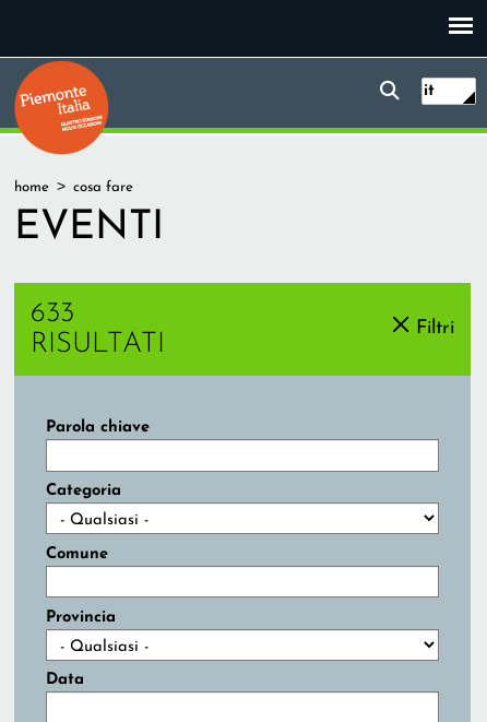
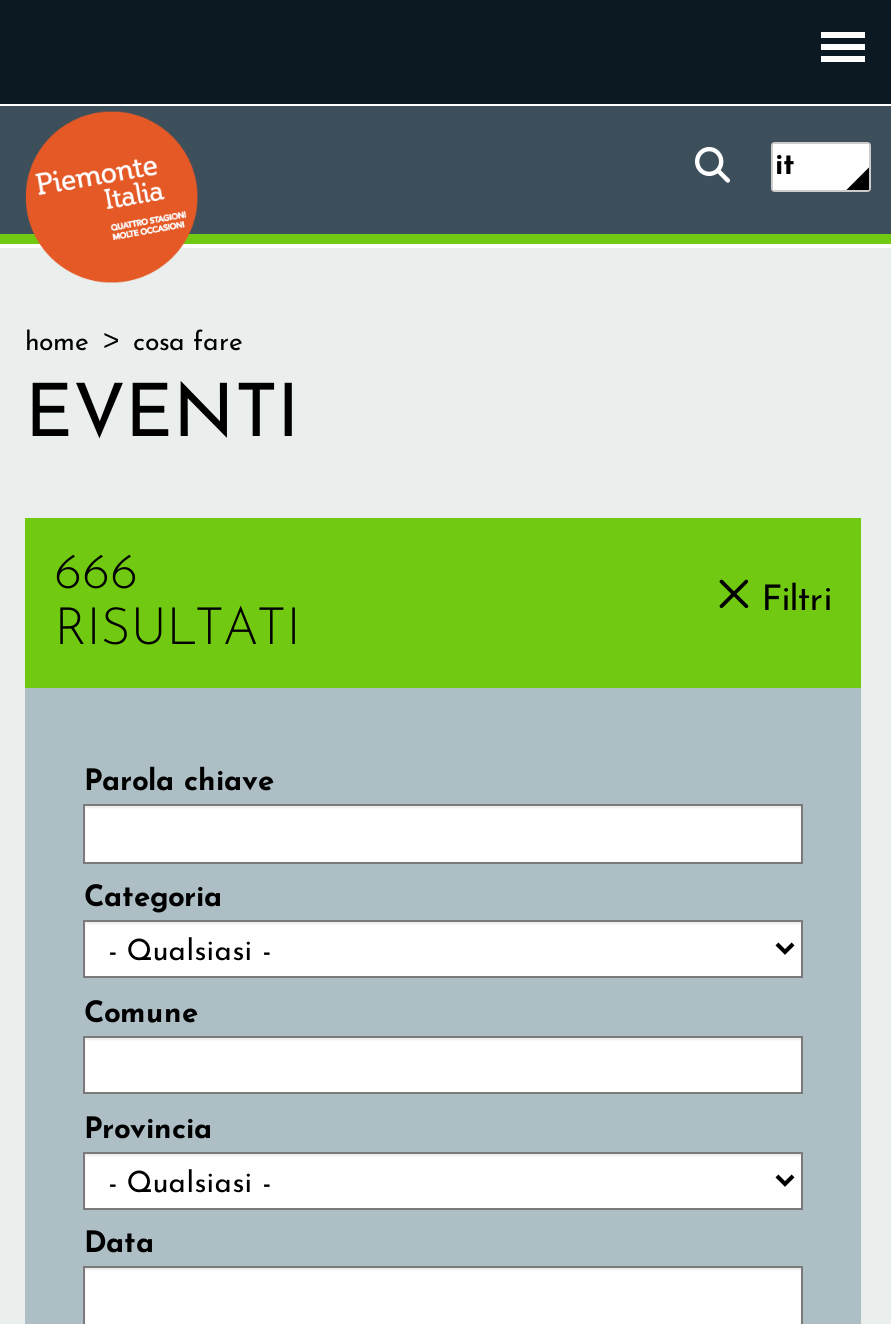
[30,300,74,327] 633 -> [54,549,138,599] 666

